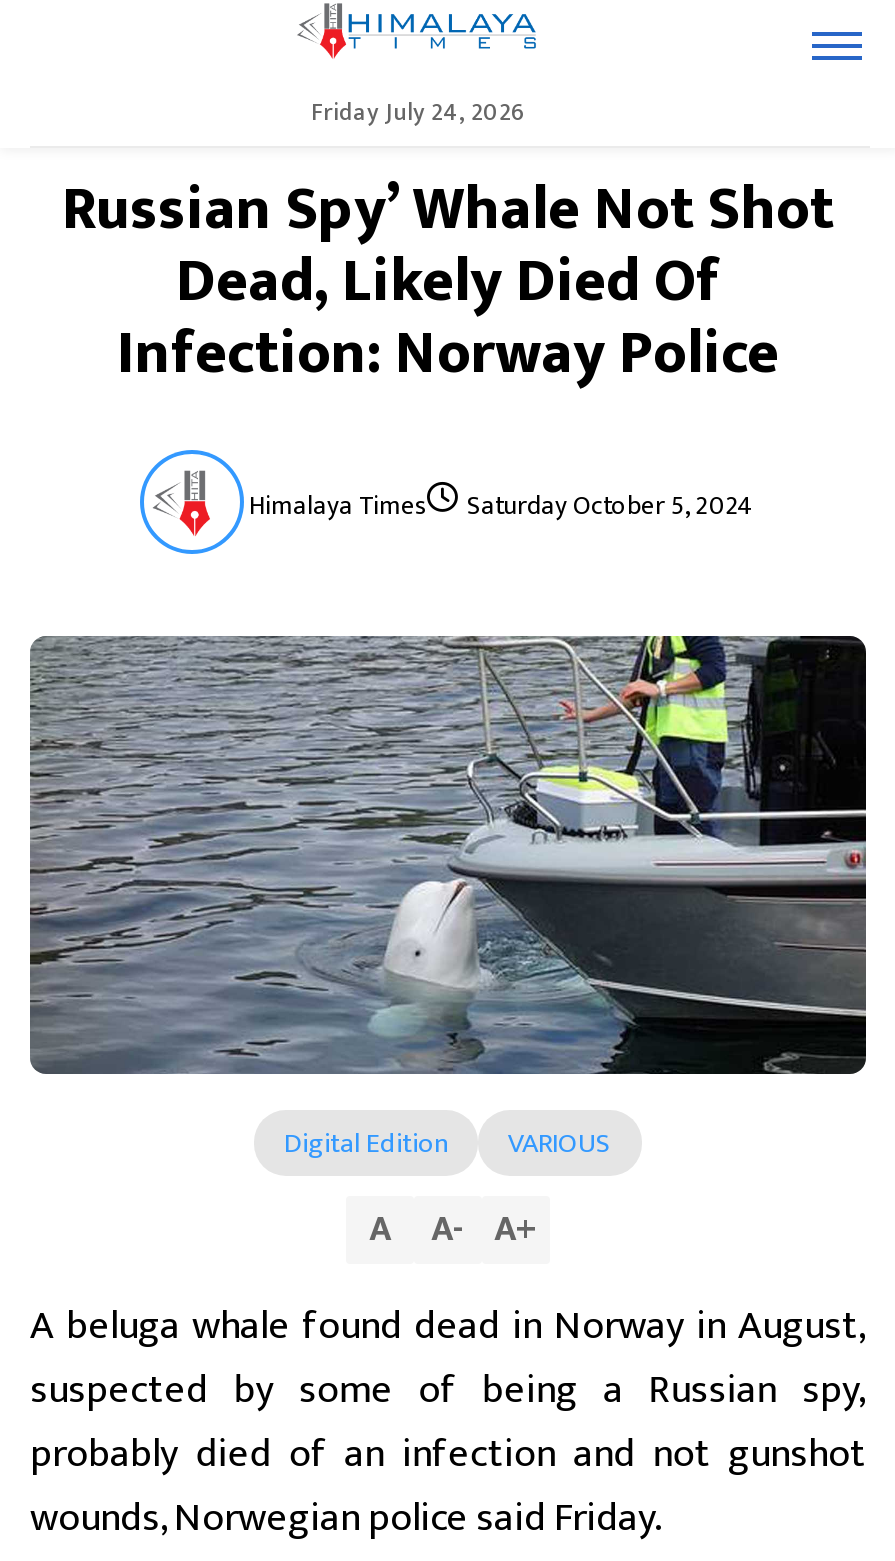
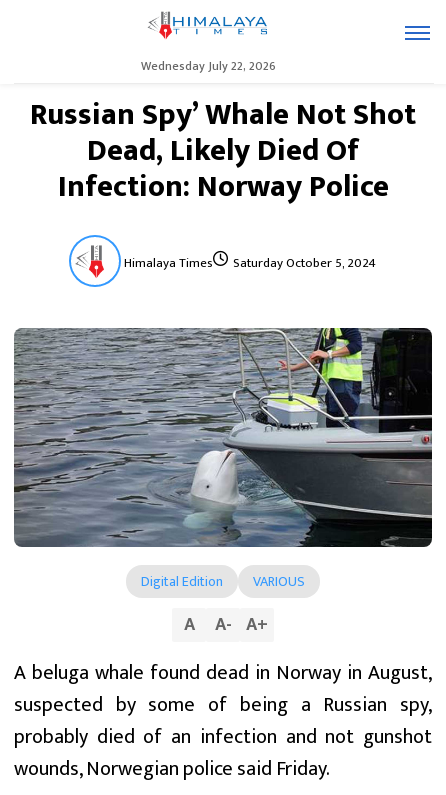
[311,92,525,132] Friday July 24, 2026 -> [140,56,275,76] Wednesday July 22, 2026

